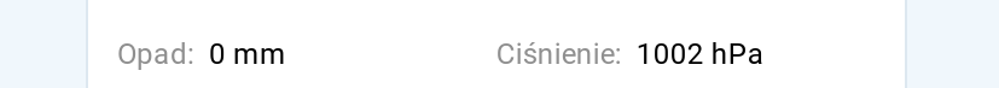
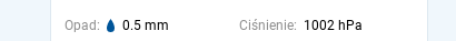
[117,37,286,71] Opad: 0 mm -> [65,18,169,33] Opad: | 0.5 mm

